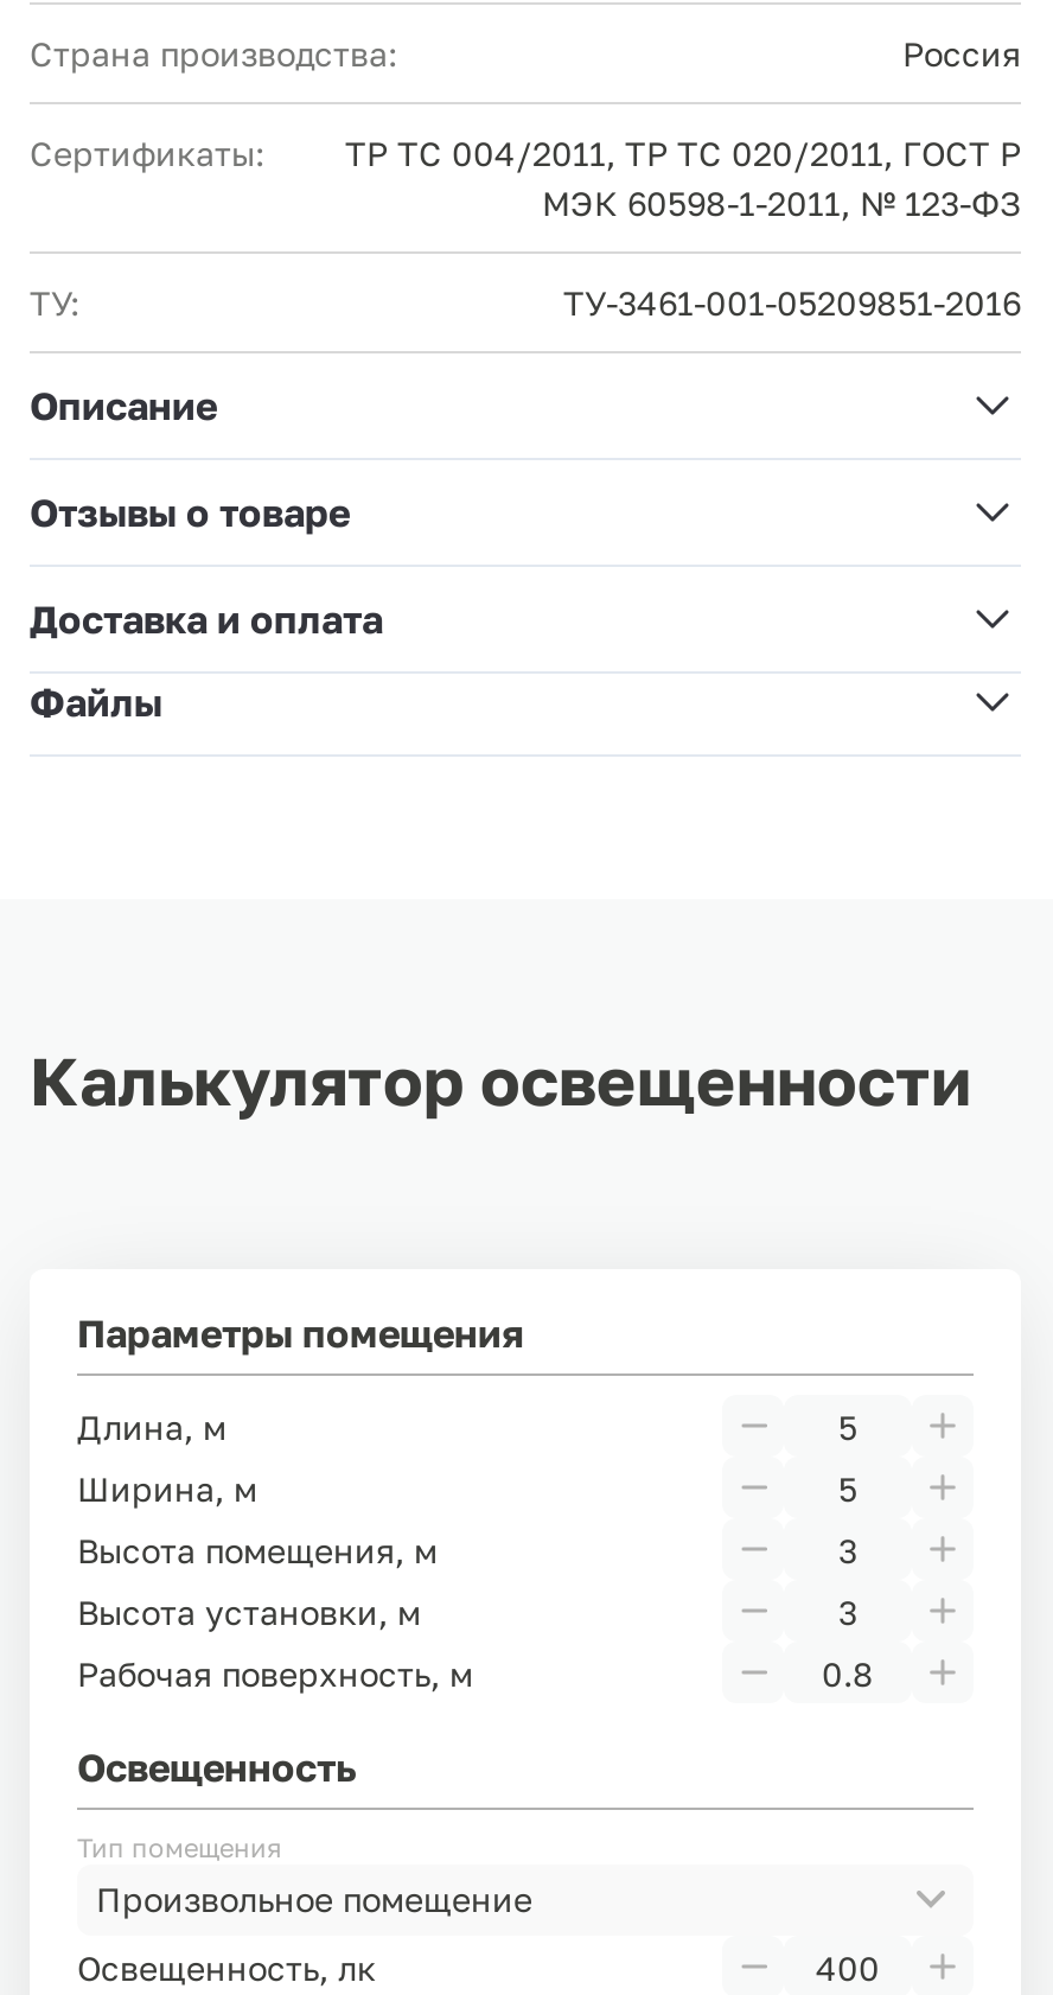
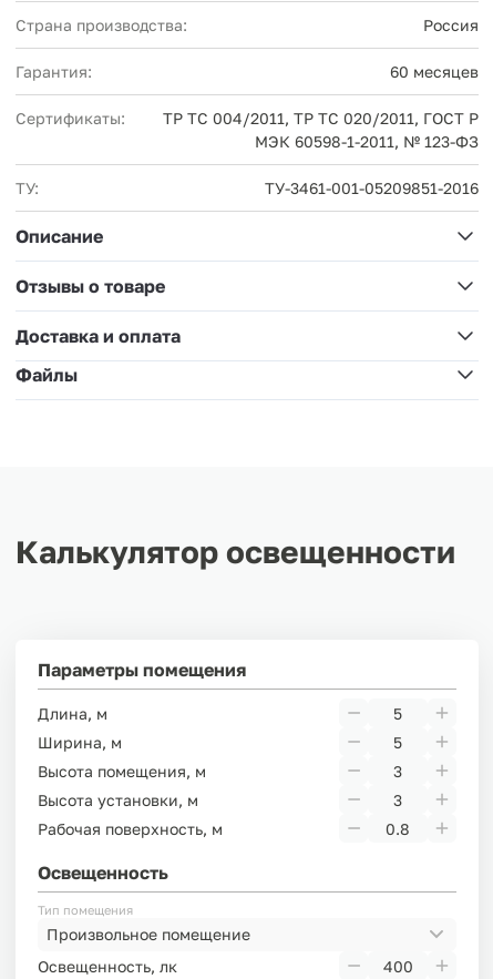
none -> [16,62,479,81] Гарантия: | 60 месяцев

